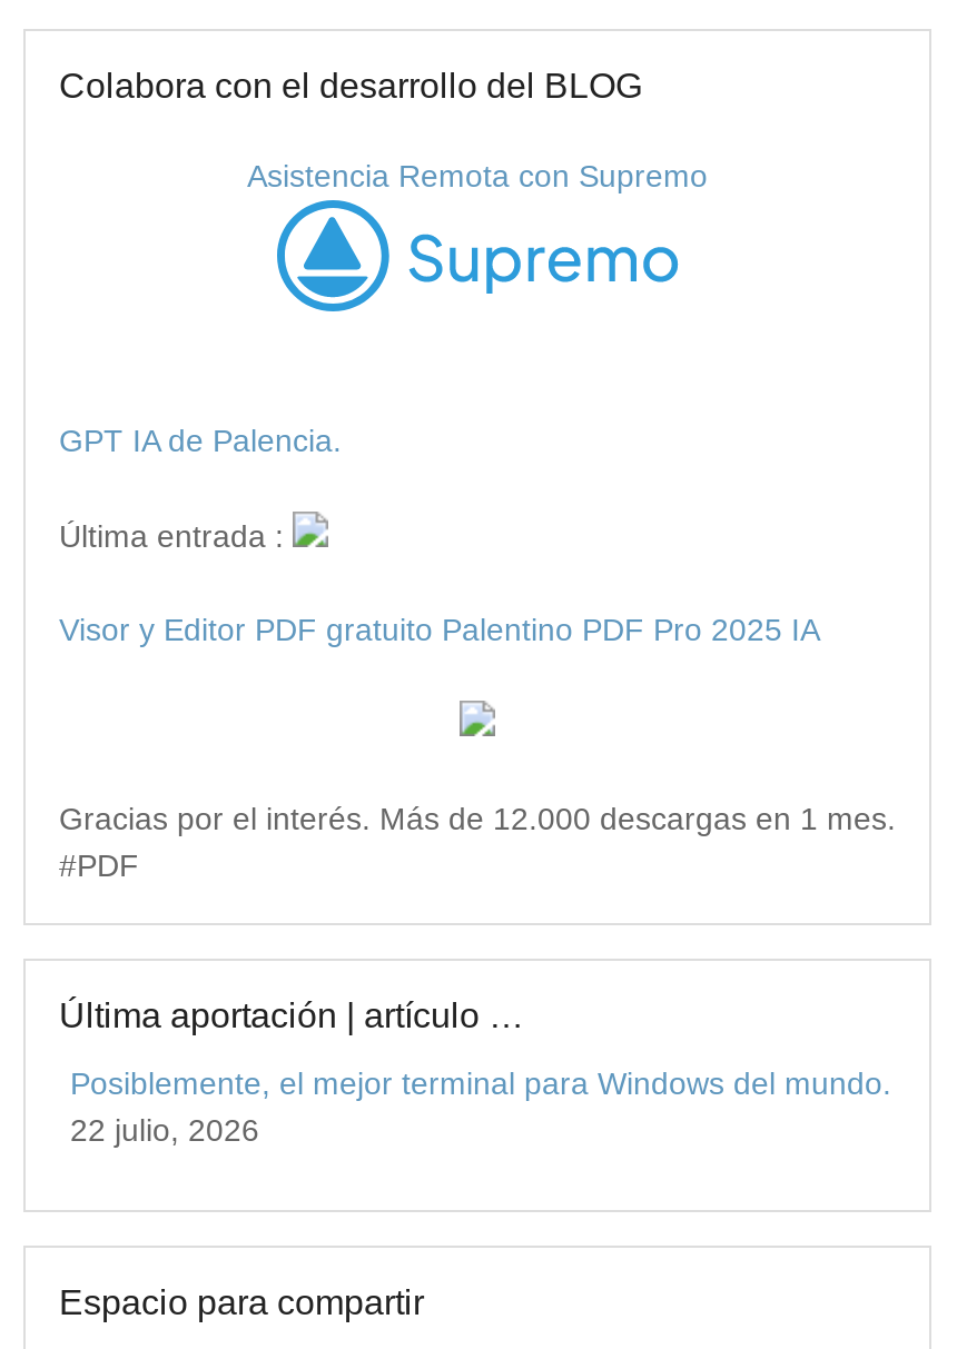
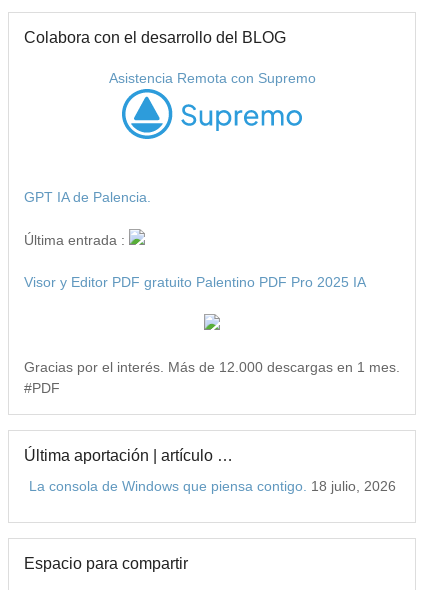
[70,1065,891,1148] Posiblemente, el mejor terminal para Windows del mundo. | 22 julio, 2026 -> [29,478,396,494] La consola de Windows que piensa contigo. 18 julio, 2026

